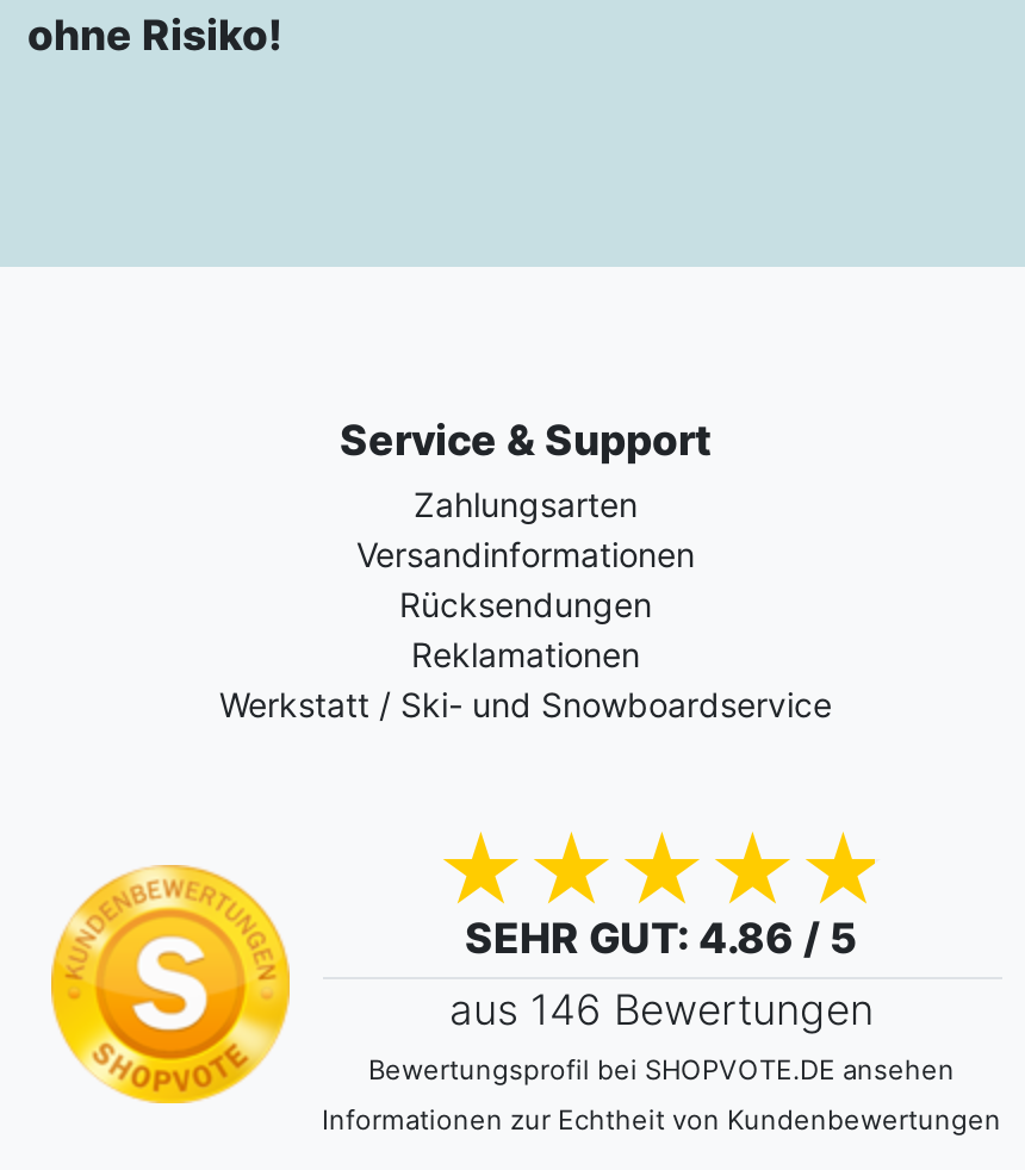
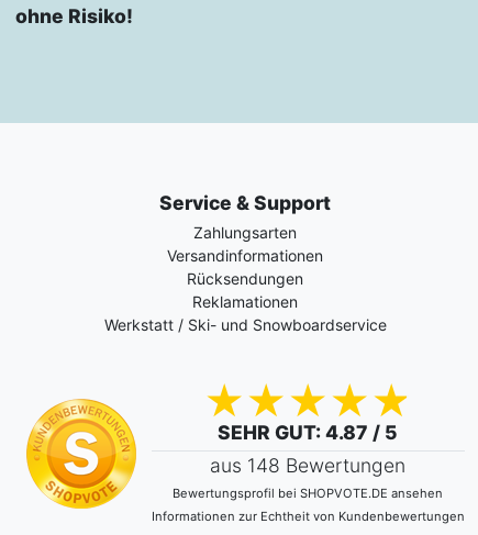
[465,912,858,962] SEHR GUT: 4.86 / 5 -> [218,421,398,444] SEHR GUT: 4.87 / 5
[449,984,874,1034] aus 146 Bewertungen -> [210,453,405,477] aus 148 Bewertungen

